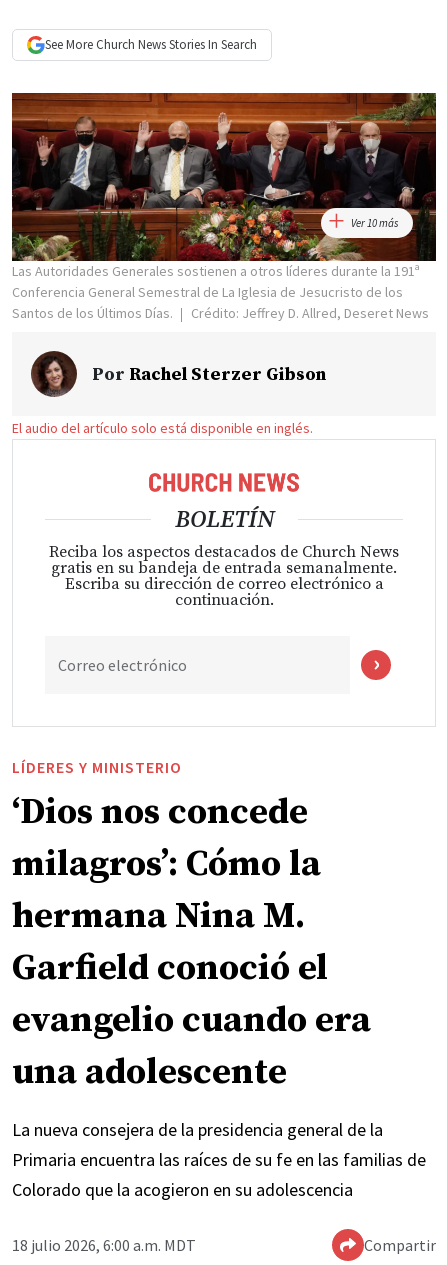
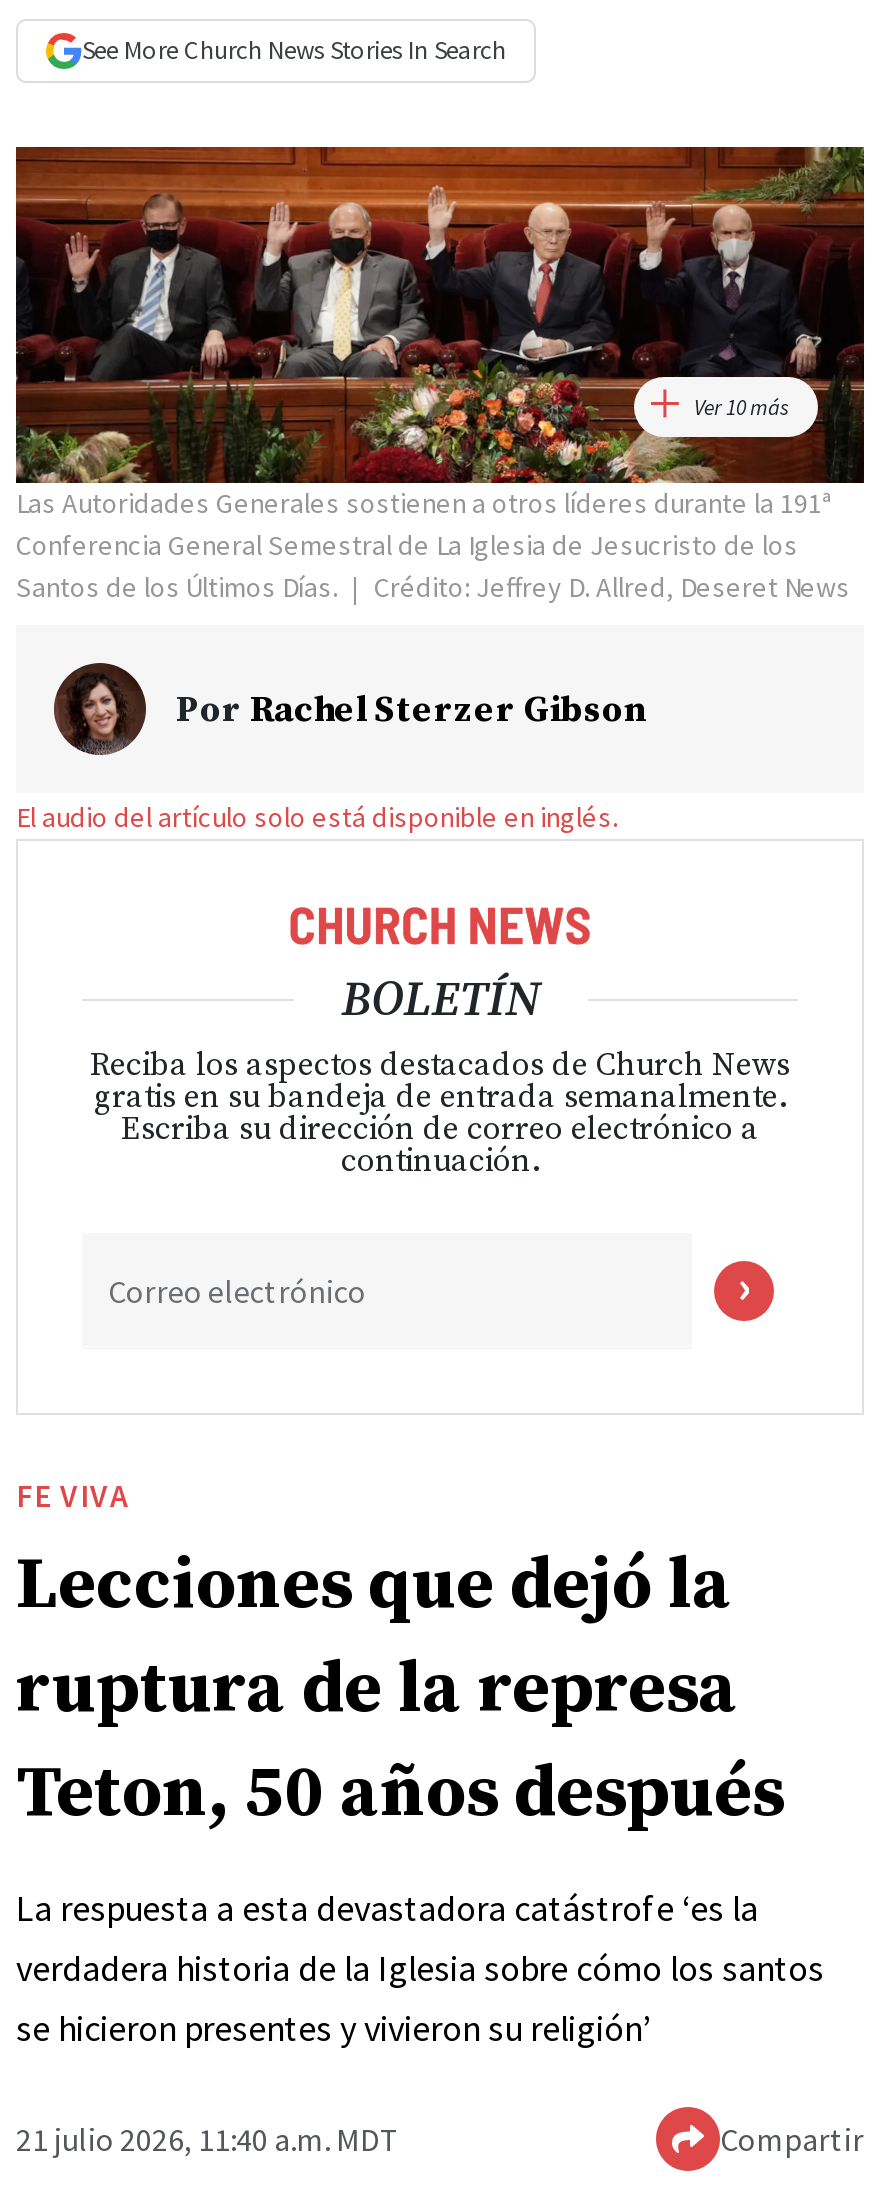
[12,757,371,1095] LÍDERES Y MINISTERIO | ‘Dios nos concede | milagros’: Cómo la | hermana Nina M. | Garfield conoció el | evangelio cuando era | una adolescente -> [16,1474,784,1838] FE VIVA | Lecciones que dejó la | ruptura de la represa | Teton, 50 años después
[12,1118,426,1201] La nueva consejera de la presidencia general de la | Primaria encuentra las raíces de su fe en las familias de | Colorado que la acogieron en su adolescencia -> [16,1884,824,2050] La respuesta a esta devastadora catástrofe ‘es la | verdadera historia de la Iglesia sobre cómo los santos | se hicieron presentes y vivieron su religión’
[12,1235,196,1255] 18 julio 2026, 6:00 a.m. MDT -> [16,2118,400,2158] 21 julio 2026, 11:40 a.m. MDT

